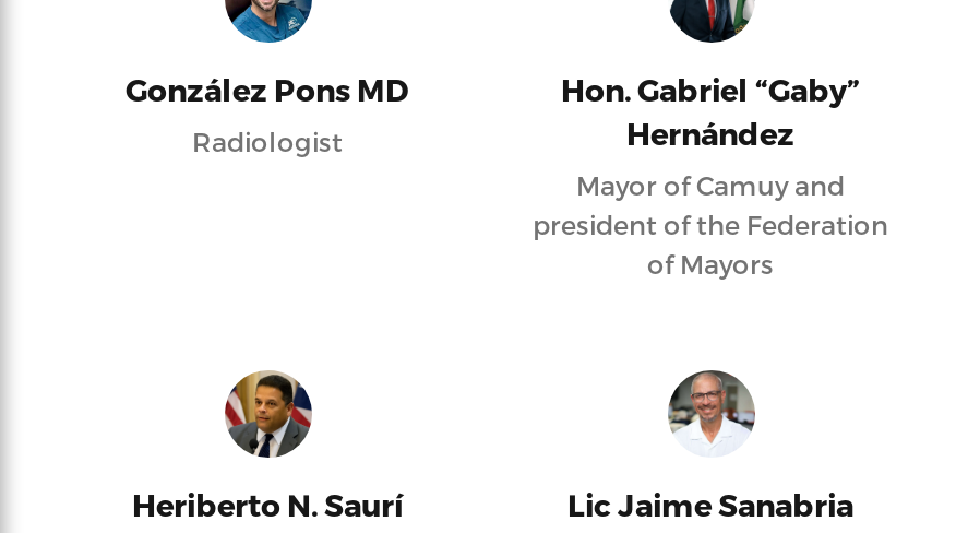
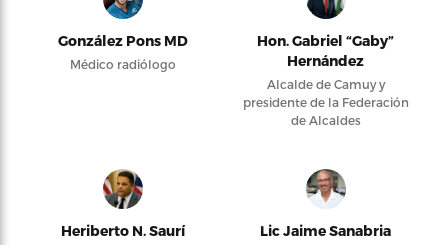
[192,125,343,155] Radiologist -> [69,57,175,71] Médico radiólogo
[533,168,888,277] Mayor of Camuy and | president of the Federation | of Mayors -> [242,77,408,127] Alcalde de Camuy y | presidente de la Federación | de Alcaldes

